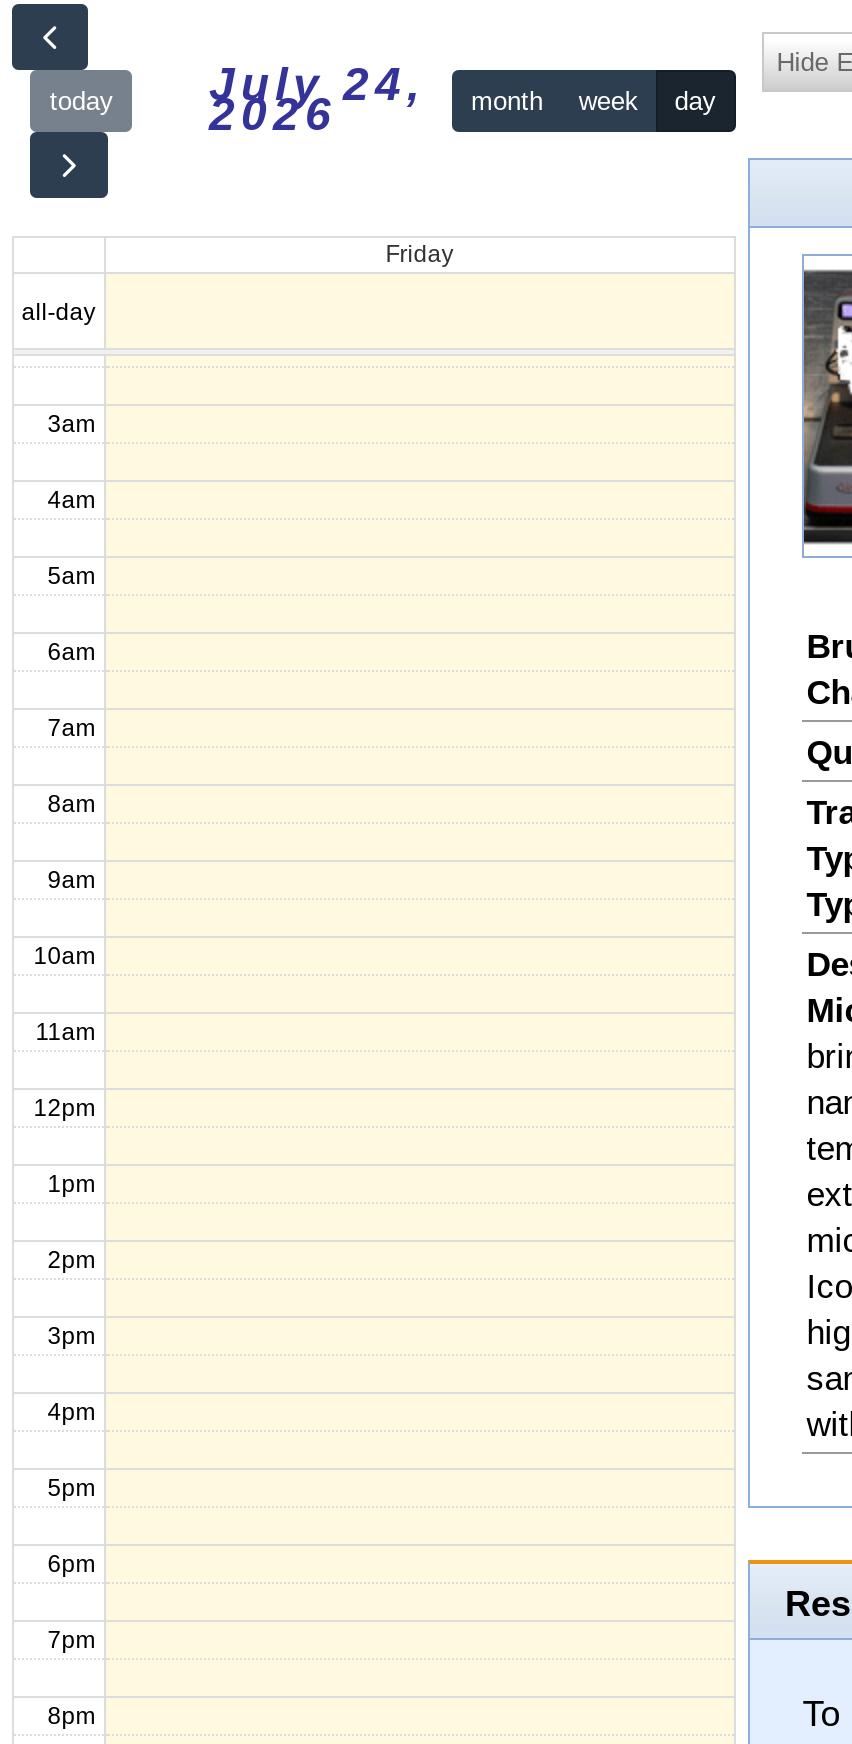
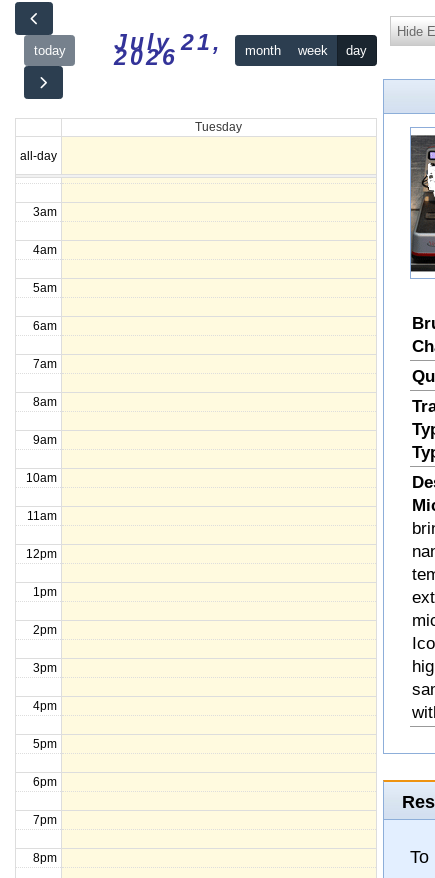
[209,59,717,116] July 24, month week day -> [113,29,367,58] July 21, month week day
[385,241,453,269] Friday -> [195,120,242,134] Tuesday

